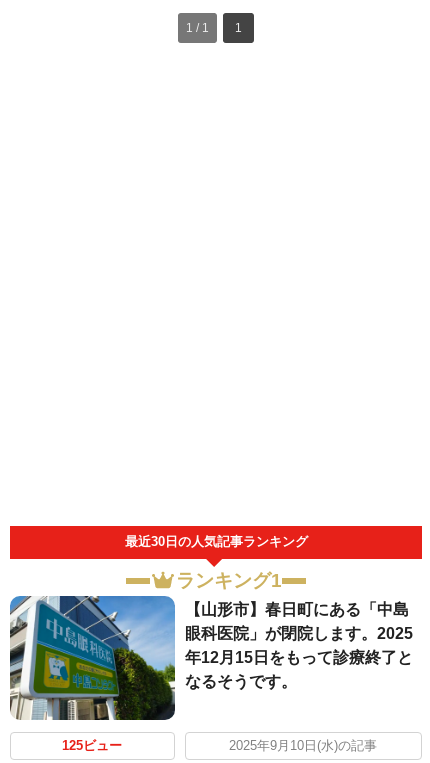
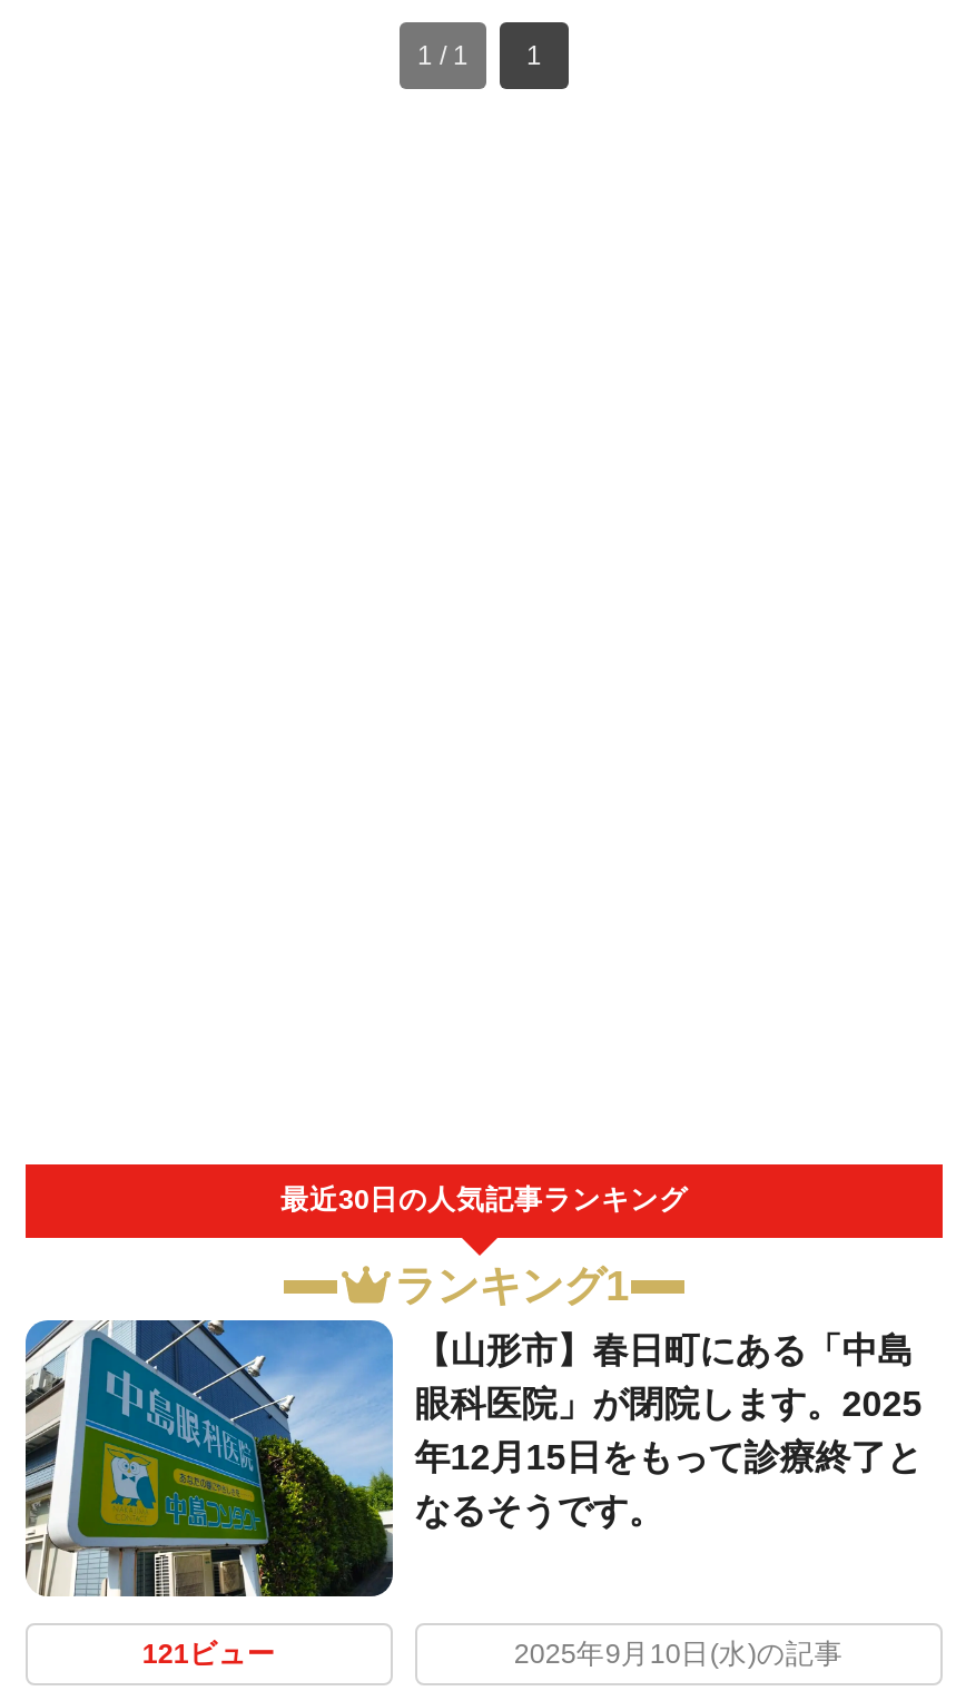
[62,739,122,753] 125ビュー -> [142,1638,276,1669] 121ビュー

